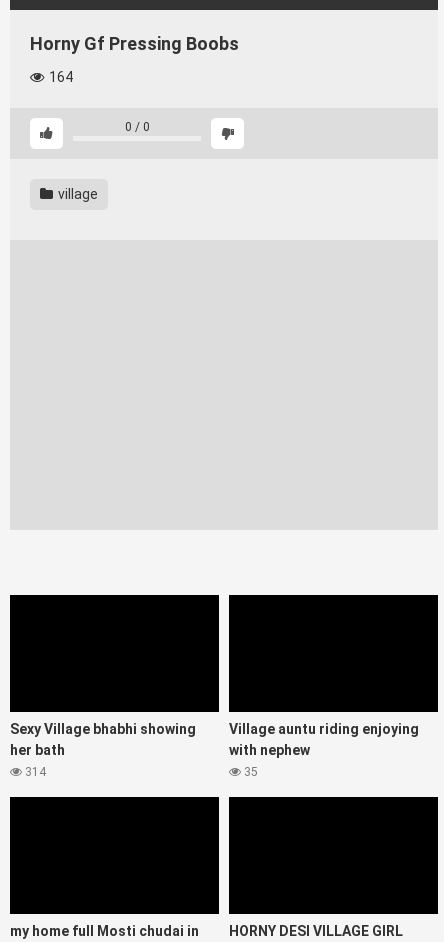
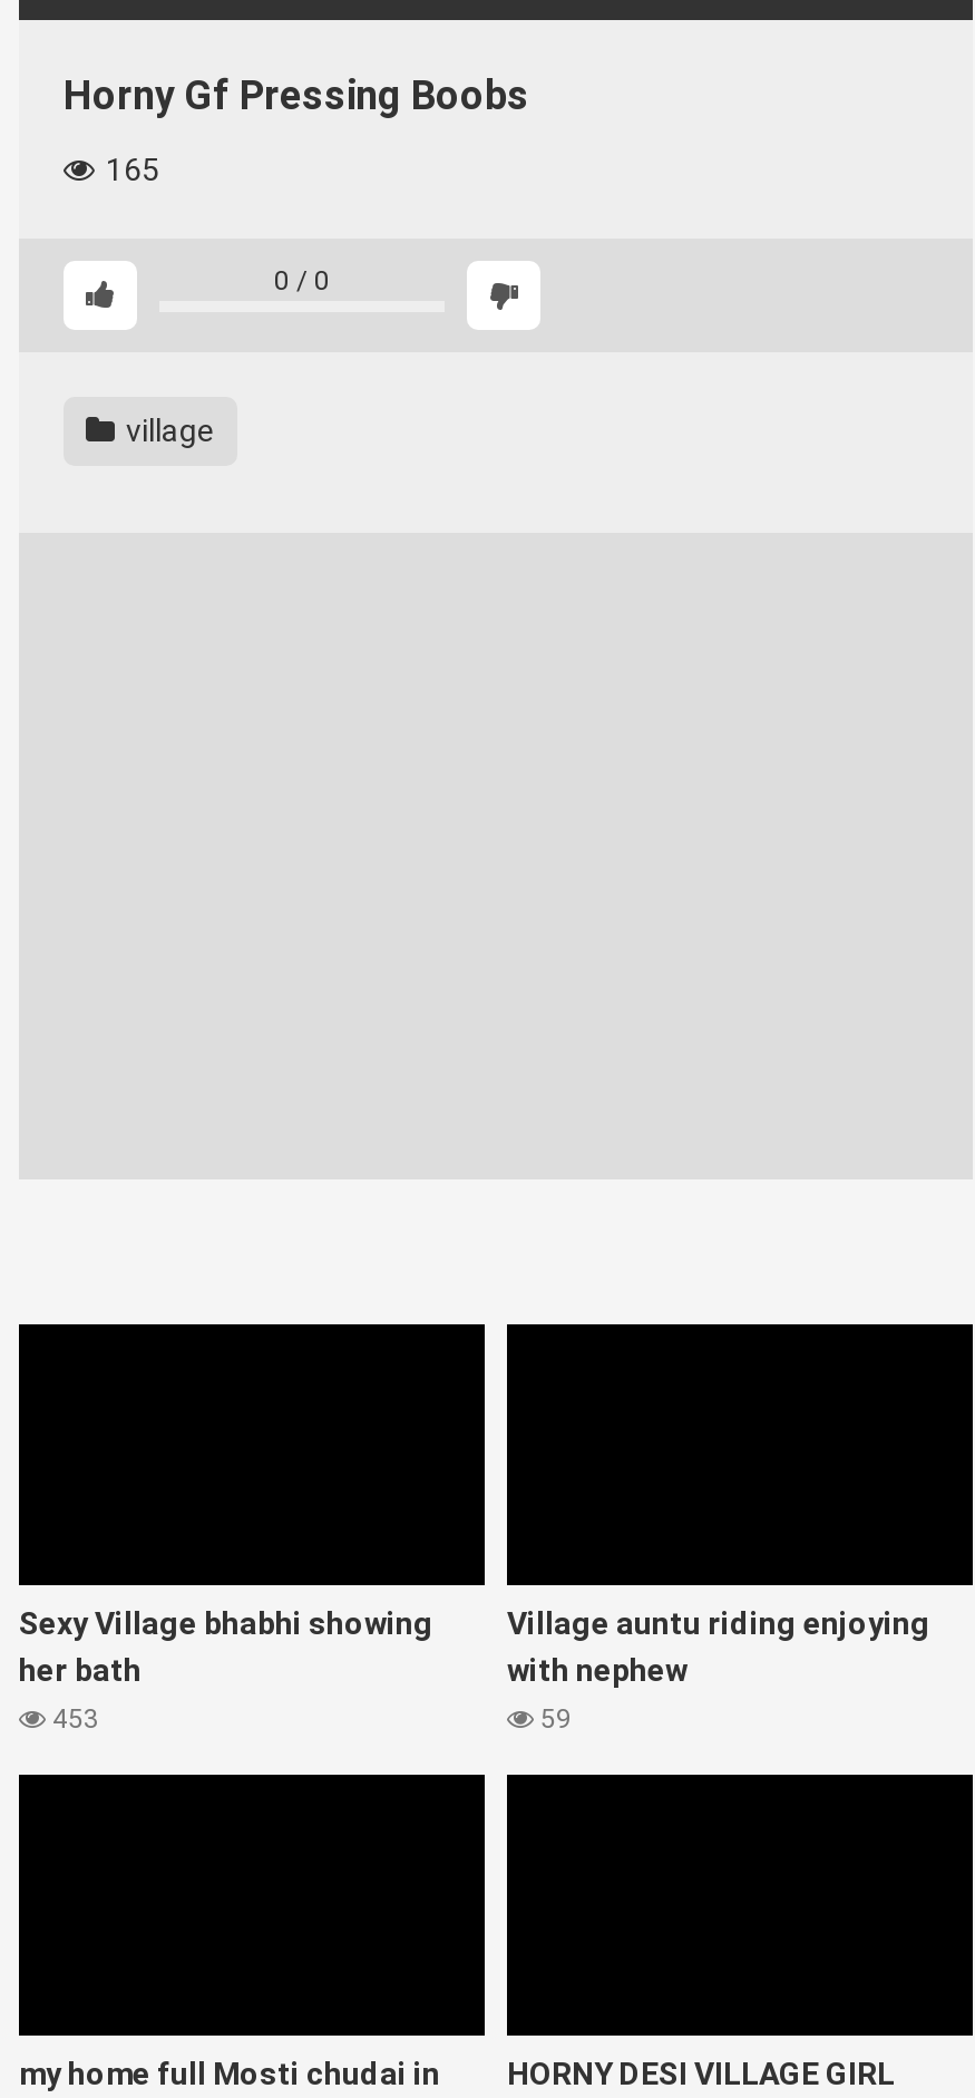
[46,69,73,85] 164 -> [99,151,159,187] 165
[22,765,46,779] 314 -> [46,1704,99,1735] 453
[241,765,258,779] 35 -> [534,1704,572,1735] 59

